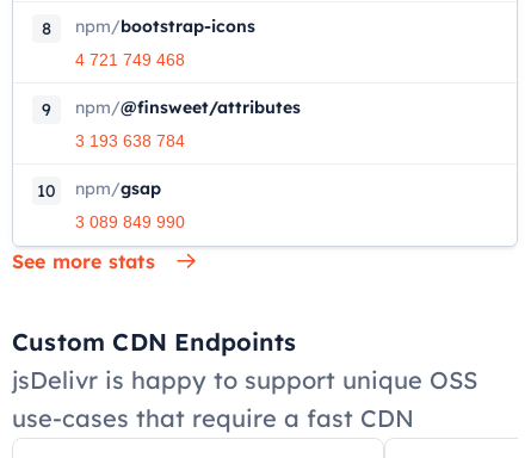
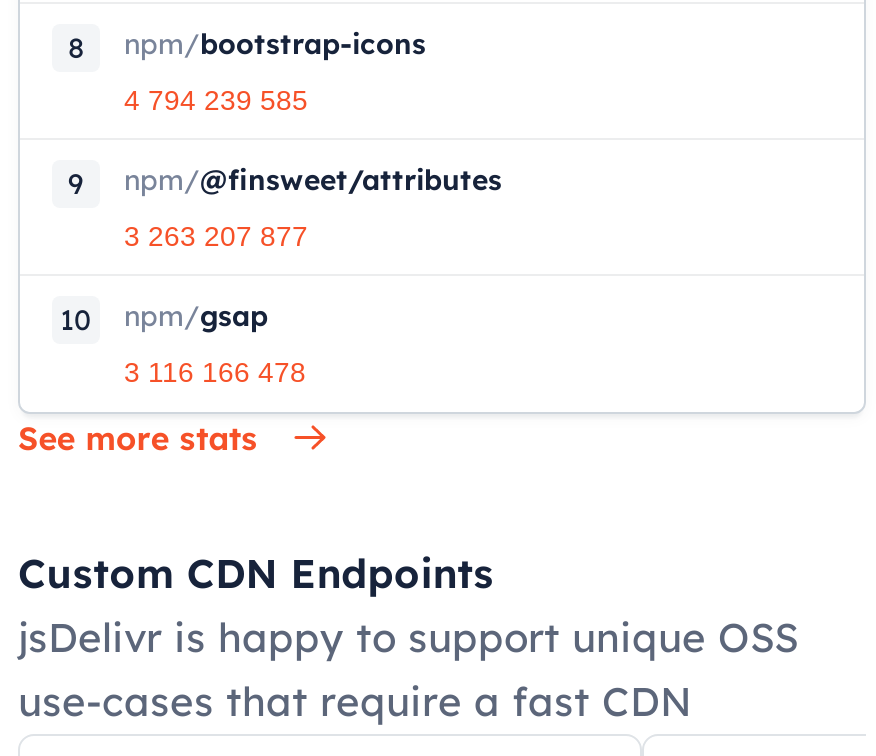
[75,50,185,69] 4 721 749 468 -> [124,84,308,116] 4 794 239 585
[75,131,185,150] 3 193 638 784 -> [124,220,308,252] 3 263 207 877
[75,212,185,231] 3 089 849 990 -> [124,356,306,388] 3 116 166 478

